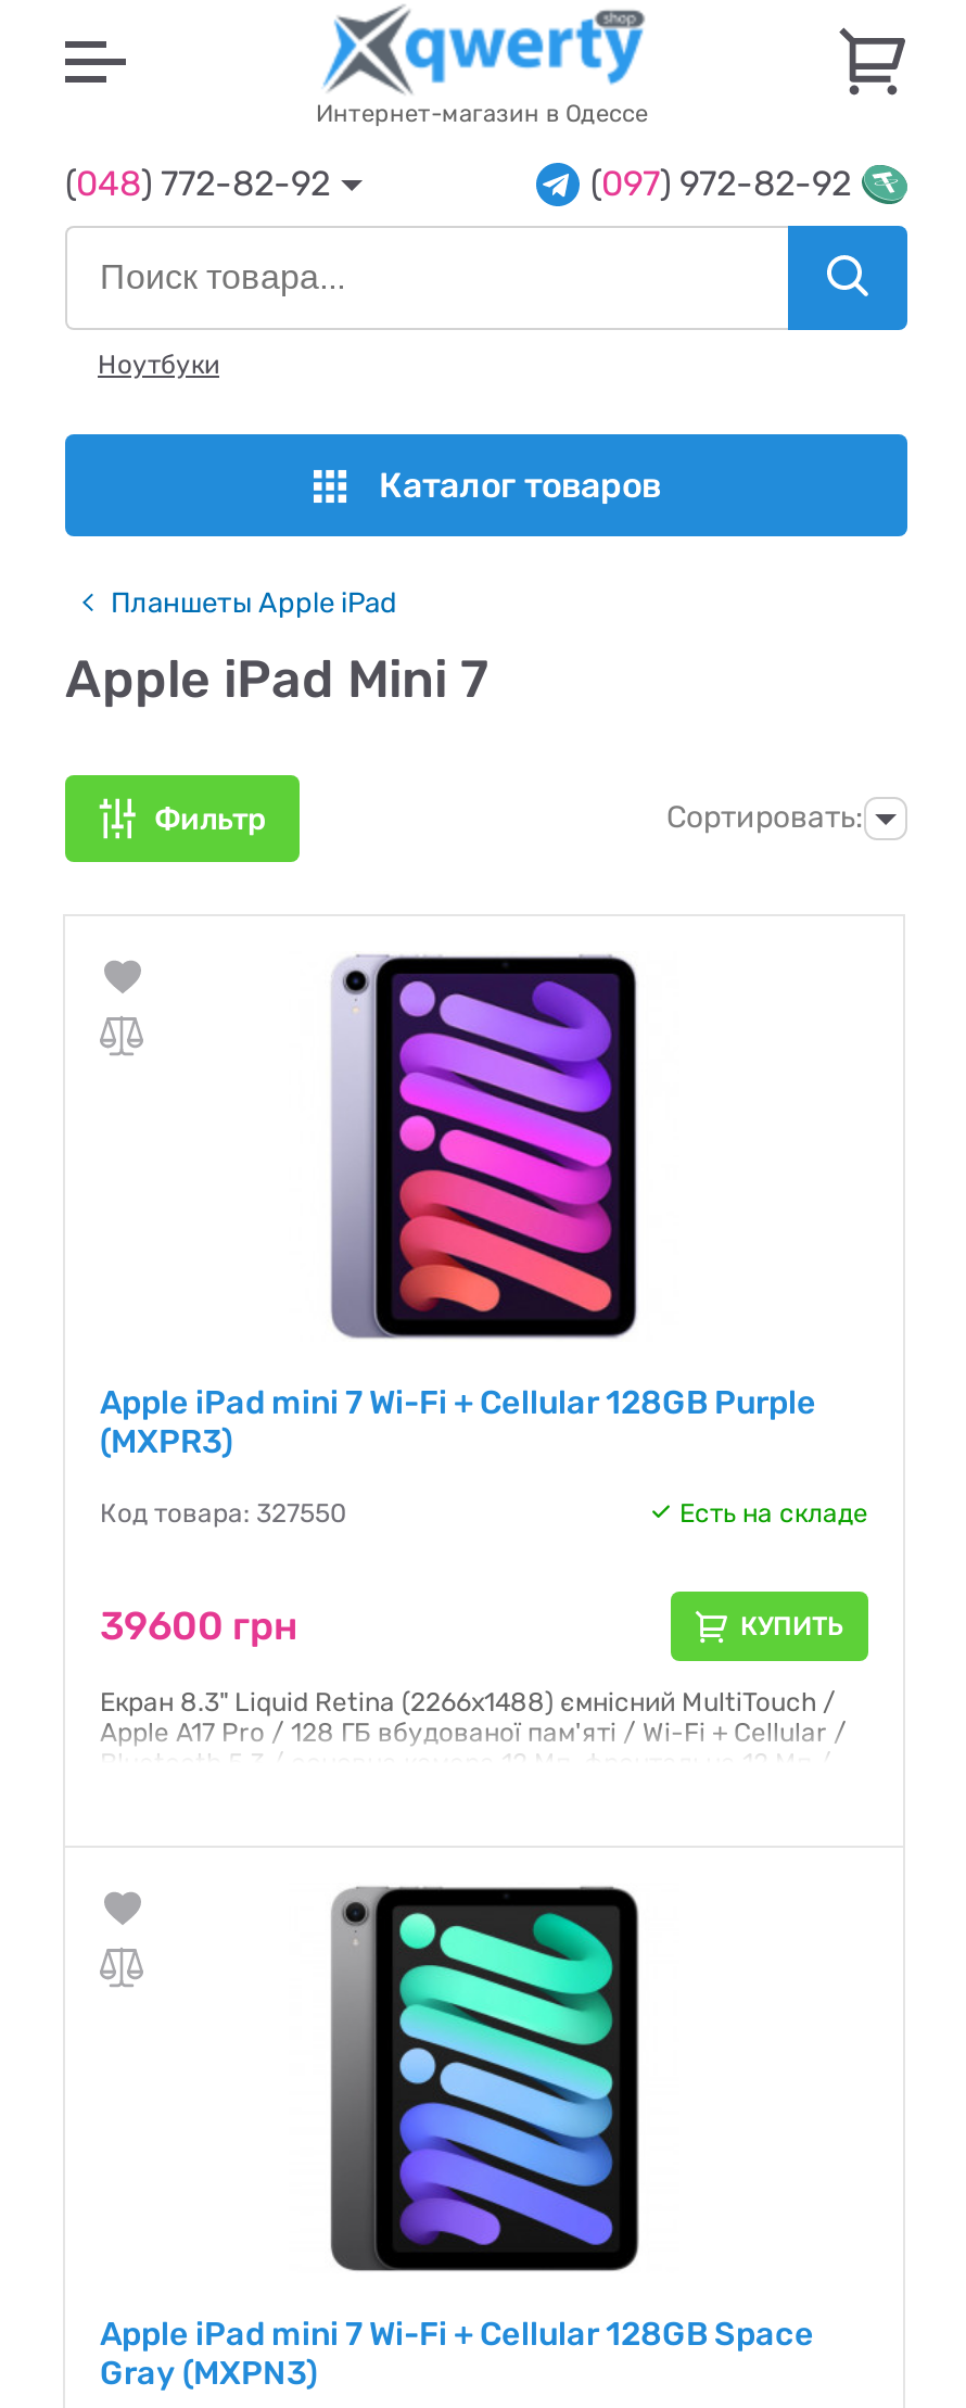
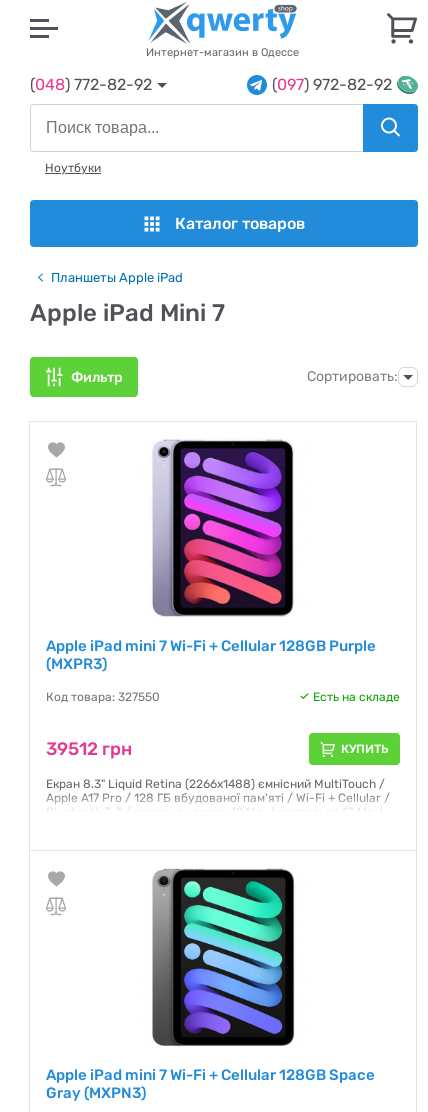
[100,1601,297,1649] 39600 грн -> [46,737,132,759] 39512 грн

